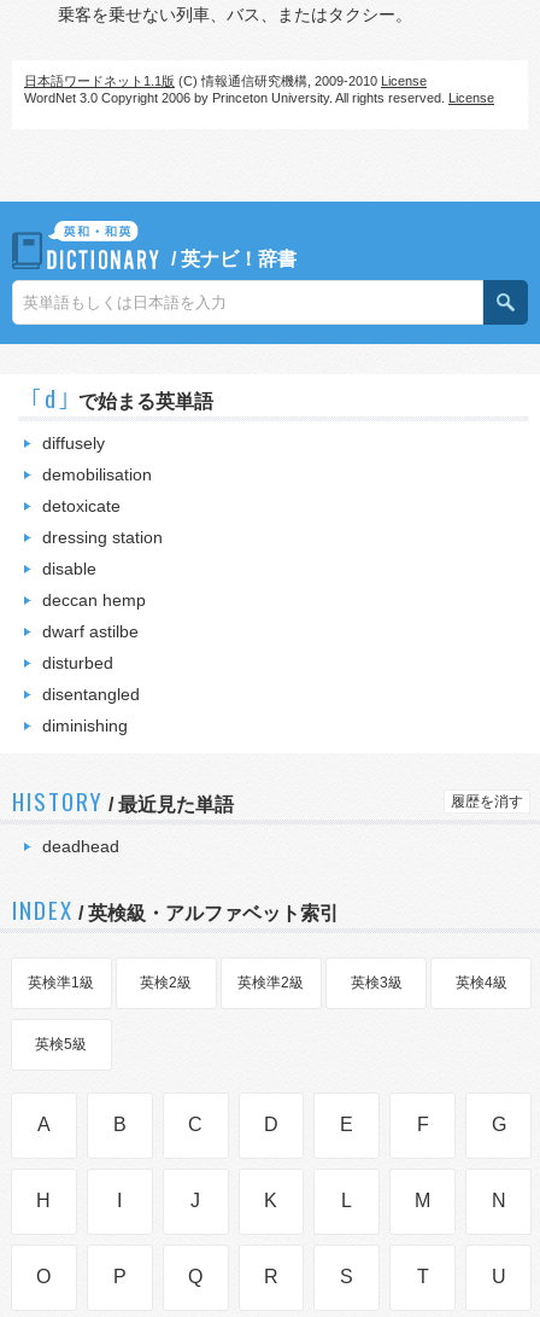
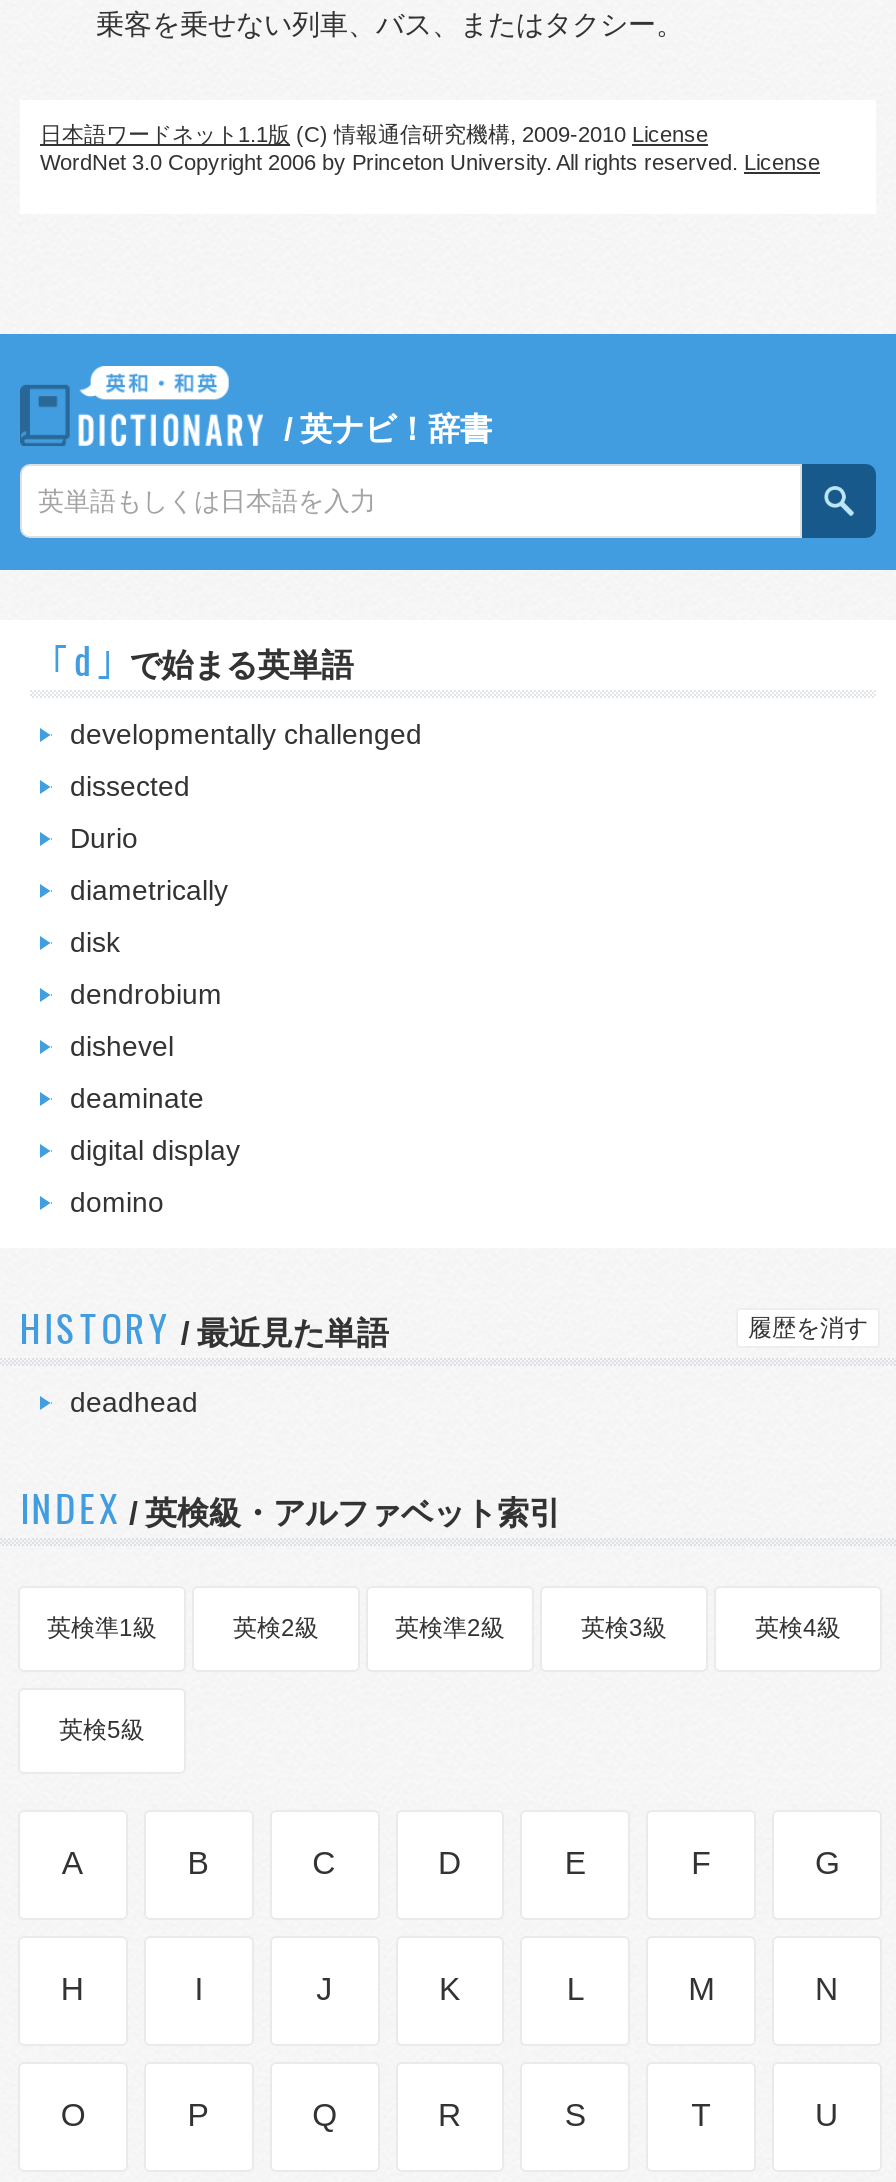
[42,433,105,453] diffusely -> [70,718,422,750] developmentally challenged
[42,465,152,484] demobilisation -> [70,770,190,802] dissected
[42,496,121,515] detoxicate -> [70,822,138,854] Durio
[42,528,163,547] dressing station -> [70,874,228,906] diametrically
[42,559,96,578] disable -> [70,926,120,958] disk
[42,590,146,610] deccan hemp -> [70,978,222,1010] dendrobium
[42,622,139,641] dwarf astilbe -> [70,1030,174,1062] dishevel
[42,653,113,672] disturbed -> [70,1082,204,1114] deaminate
[42,684,140,704] disentangled -> [70,1134,240,1166] digital display
[42,716,128,735] diminishing -> [70,1186,164,1218] domino

